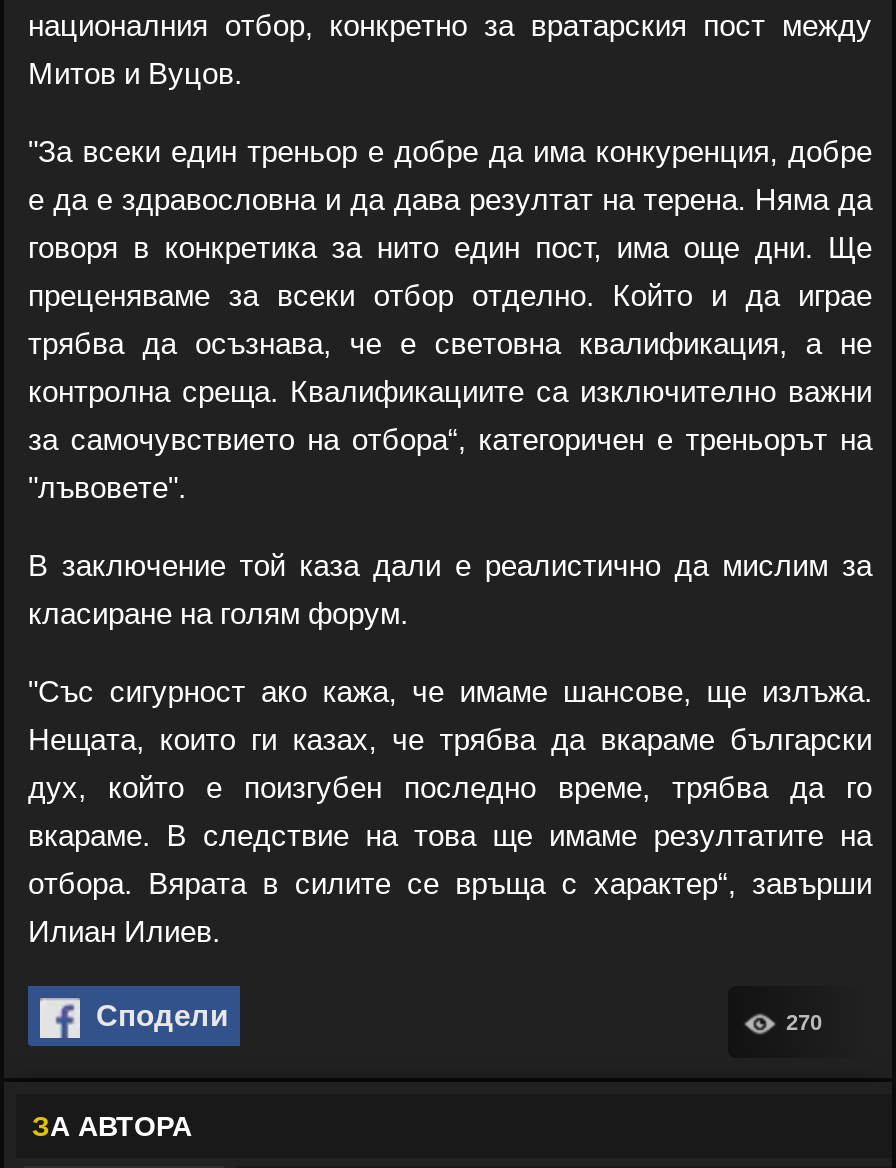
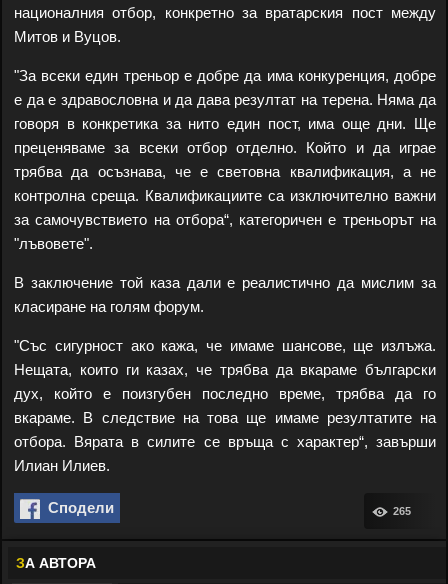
[780,1010,822,1034] 270 -> [390,505,411,517] 265

